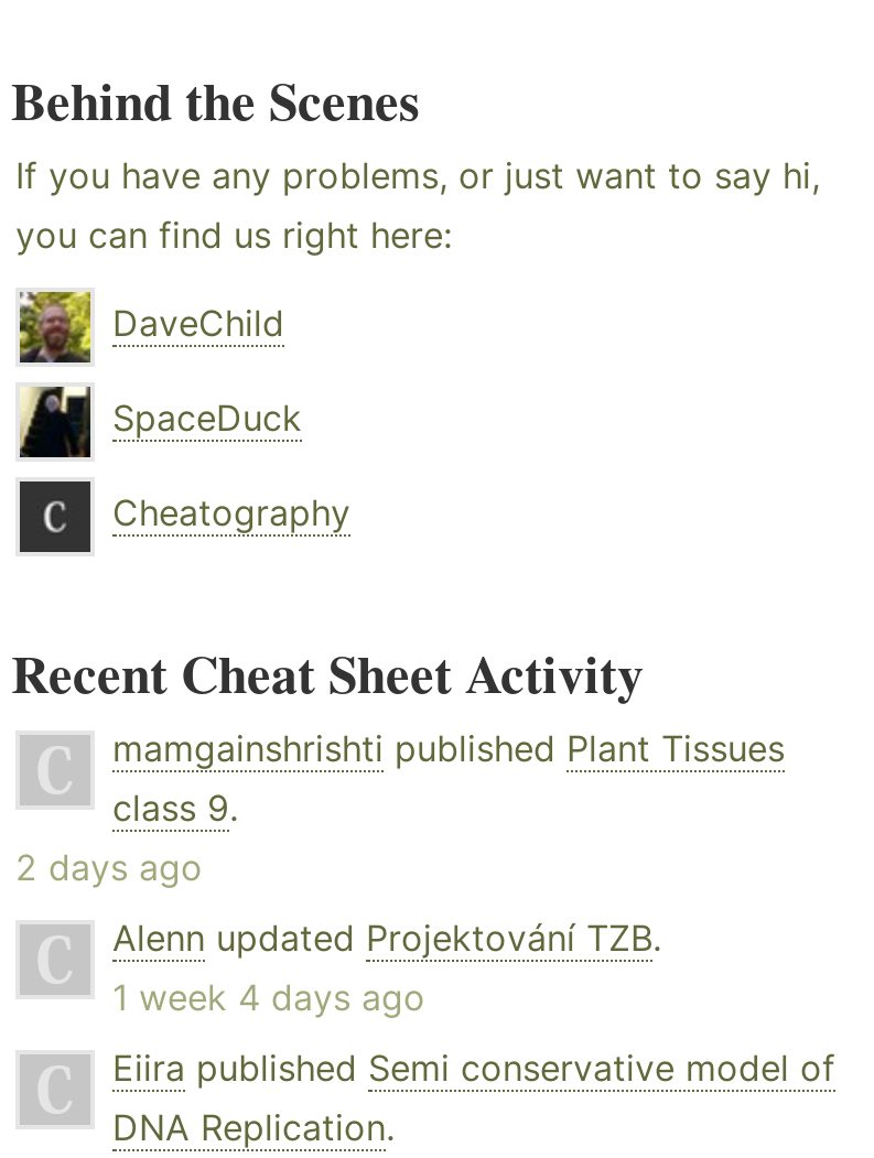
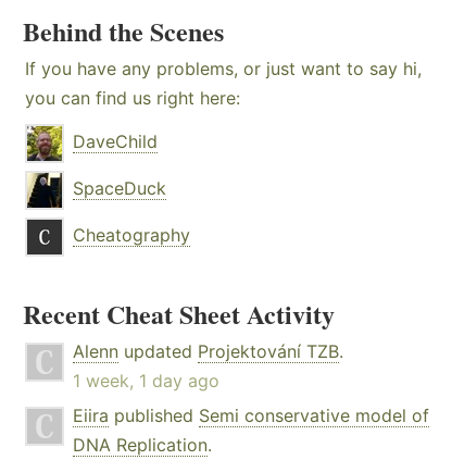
[15,726,785,889] mamgainshrishti published Plant Tissues | class 9. | 2 days ago -> none
[112,975,425,1019] 1 week 4 days ago -> [73,370,219,392] 1 week, 1 day ago

